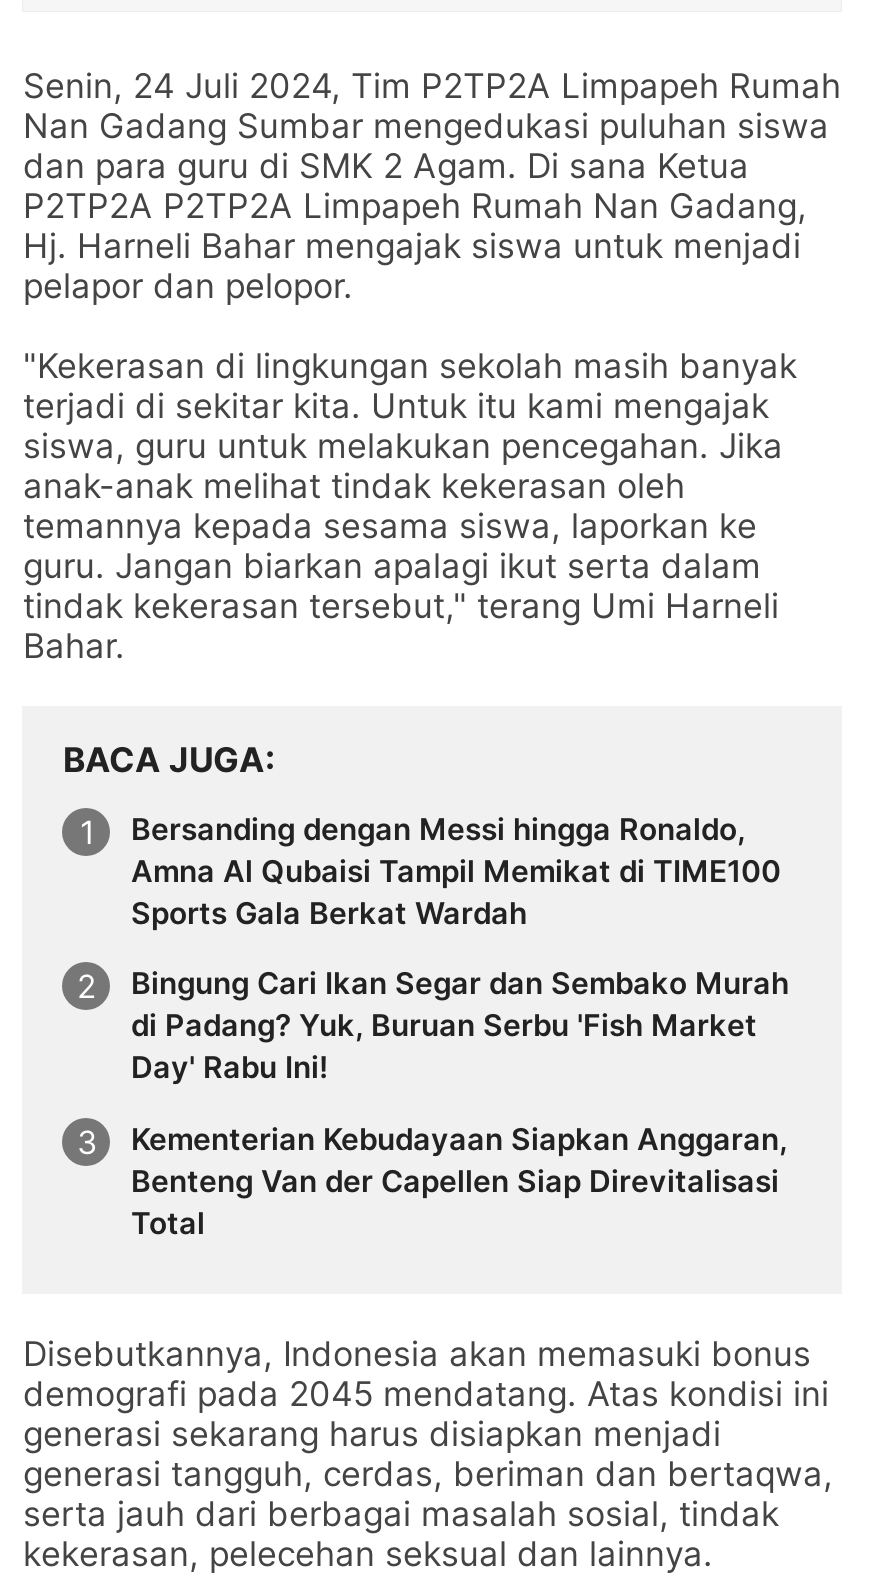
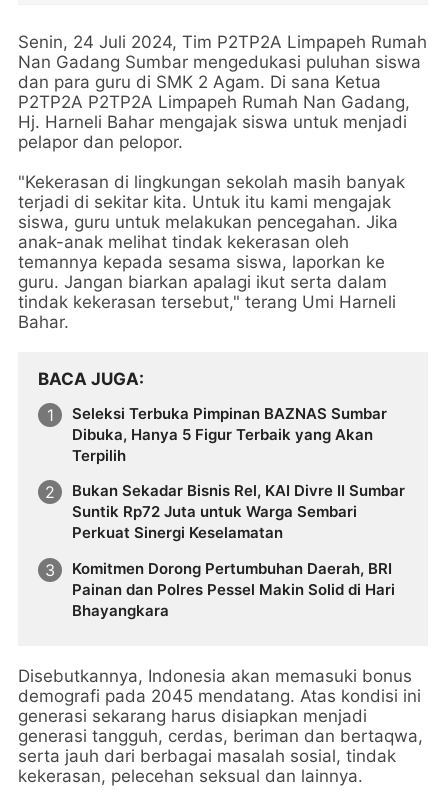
[131,809,781,931] Bersanding dengan Messi hingga Ronaldo, | Amna Al Qubaisi Tampil Memikat di TIME100 | Sports Gala Berkat Wardah -> [72,403,387,464] Seleksi Terbuka Pimpinan BAZNAS Sumbar | Dibuka, Hanya 5 Figur Terbaik yang Akan | Terpilih
[131,965,789,1087] Bingung Cari Ikan Segar dan Sembako Murah | di Padang? Yuk, Buruan Serbu 'Fish Market | Day' Rabu Ini! -> [72,481,405,542] Bukan Sekadar Bisnis Rel, KAI Divre II Sumbar | Suntik Rp72 Juta untuk Warga Sembari | Perkuat Sinergi Keselamatan
[131,1120,787,1242] Kementerian Kebudayaan Siapkan Anggaran, | Benteng Van der Capellen Siap Direvitalisasi | Total -> [72,559,395,620] Komitmen Dorong Pertumbuhan Daerah, BRI | Painan dan Polres Pessel Makin Solid di Hari | Bhayangkara

